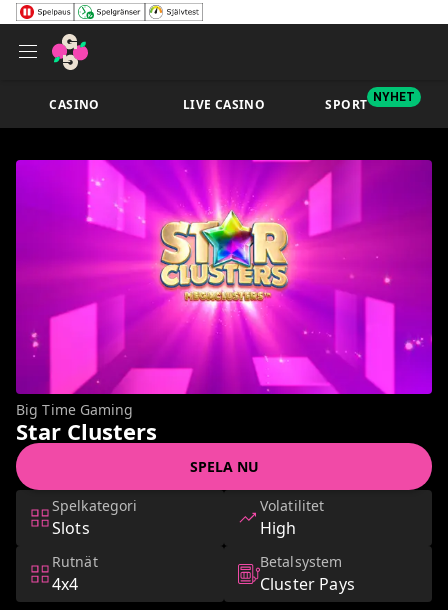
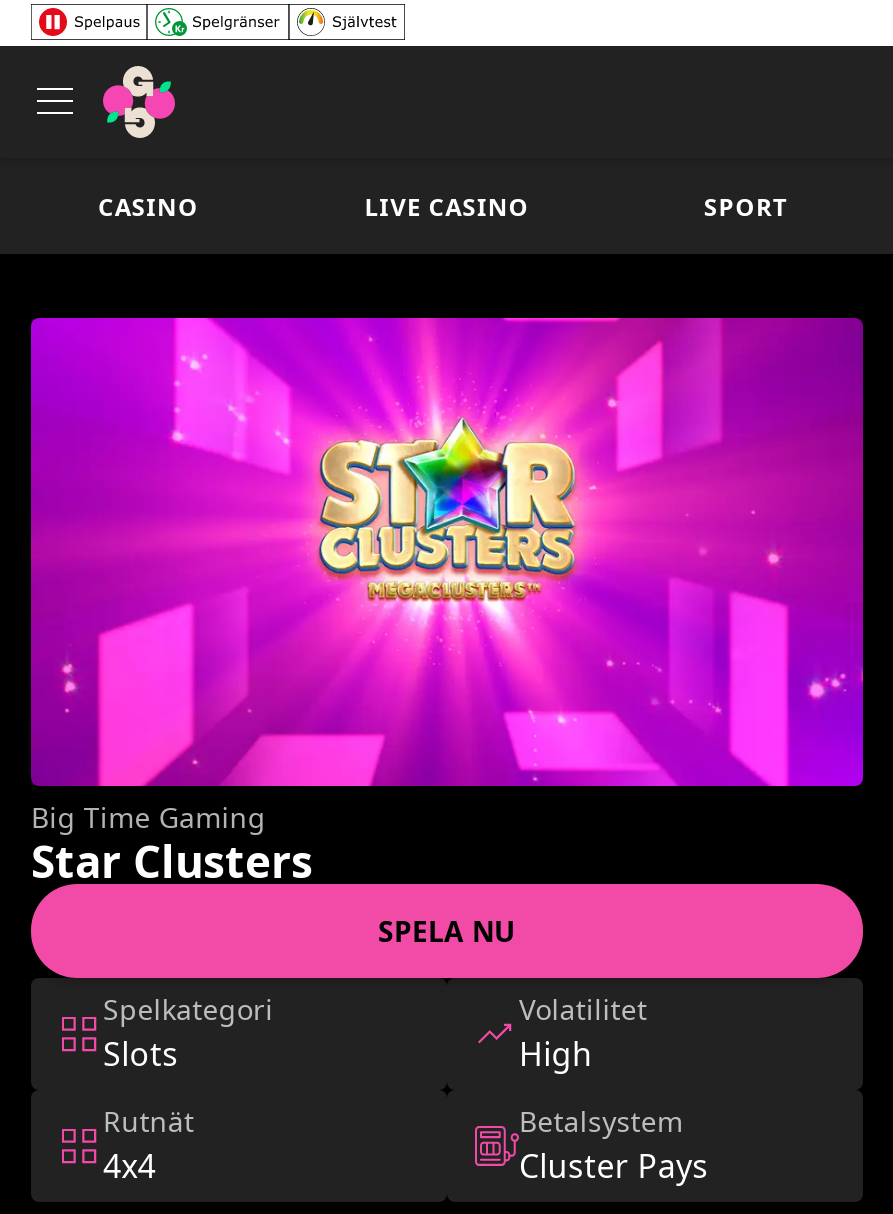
[325,89,415,112] SPORT NYHET -> [704,189,788,223] SPORT

